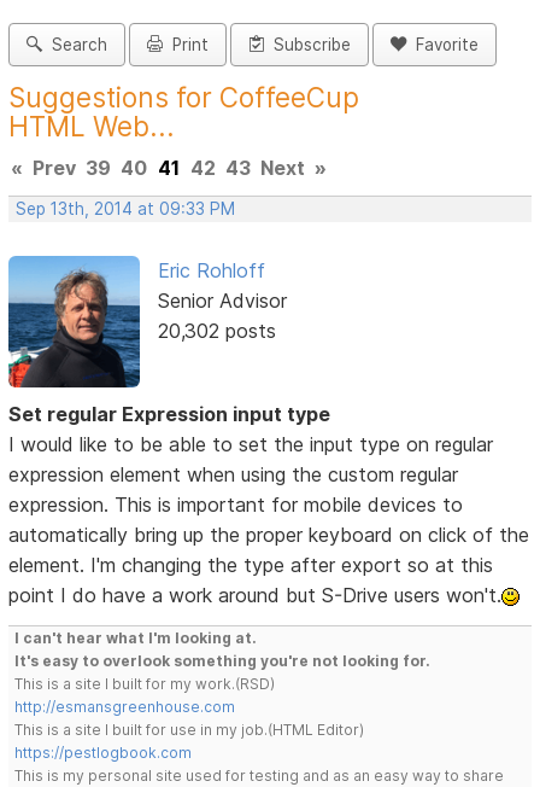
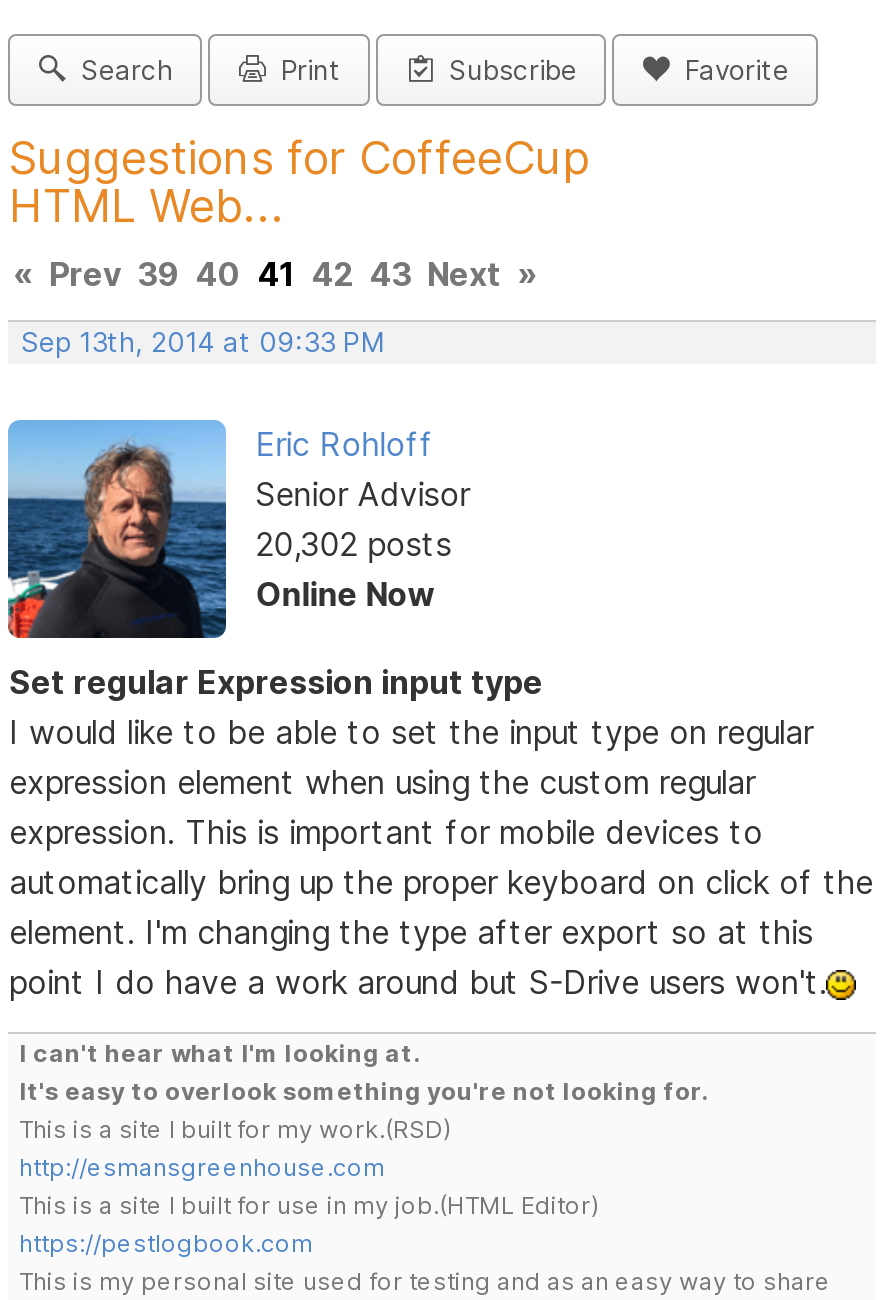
none -> [255,575,435,615] Online Now

